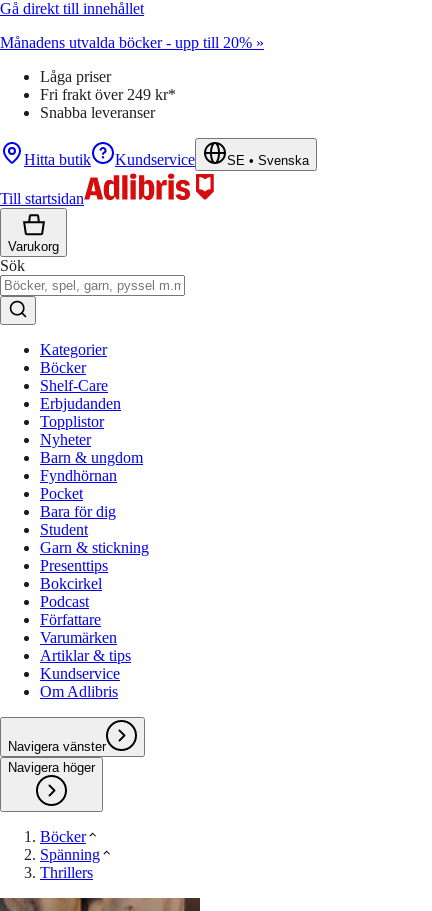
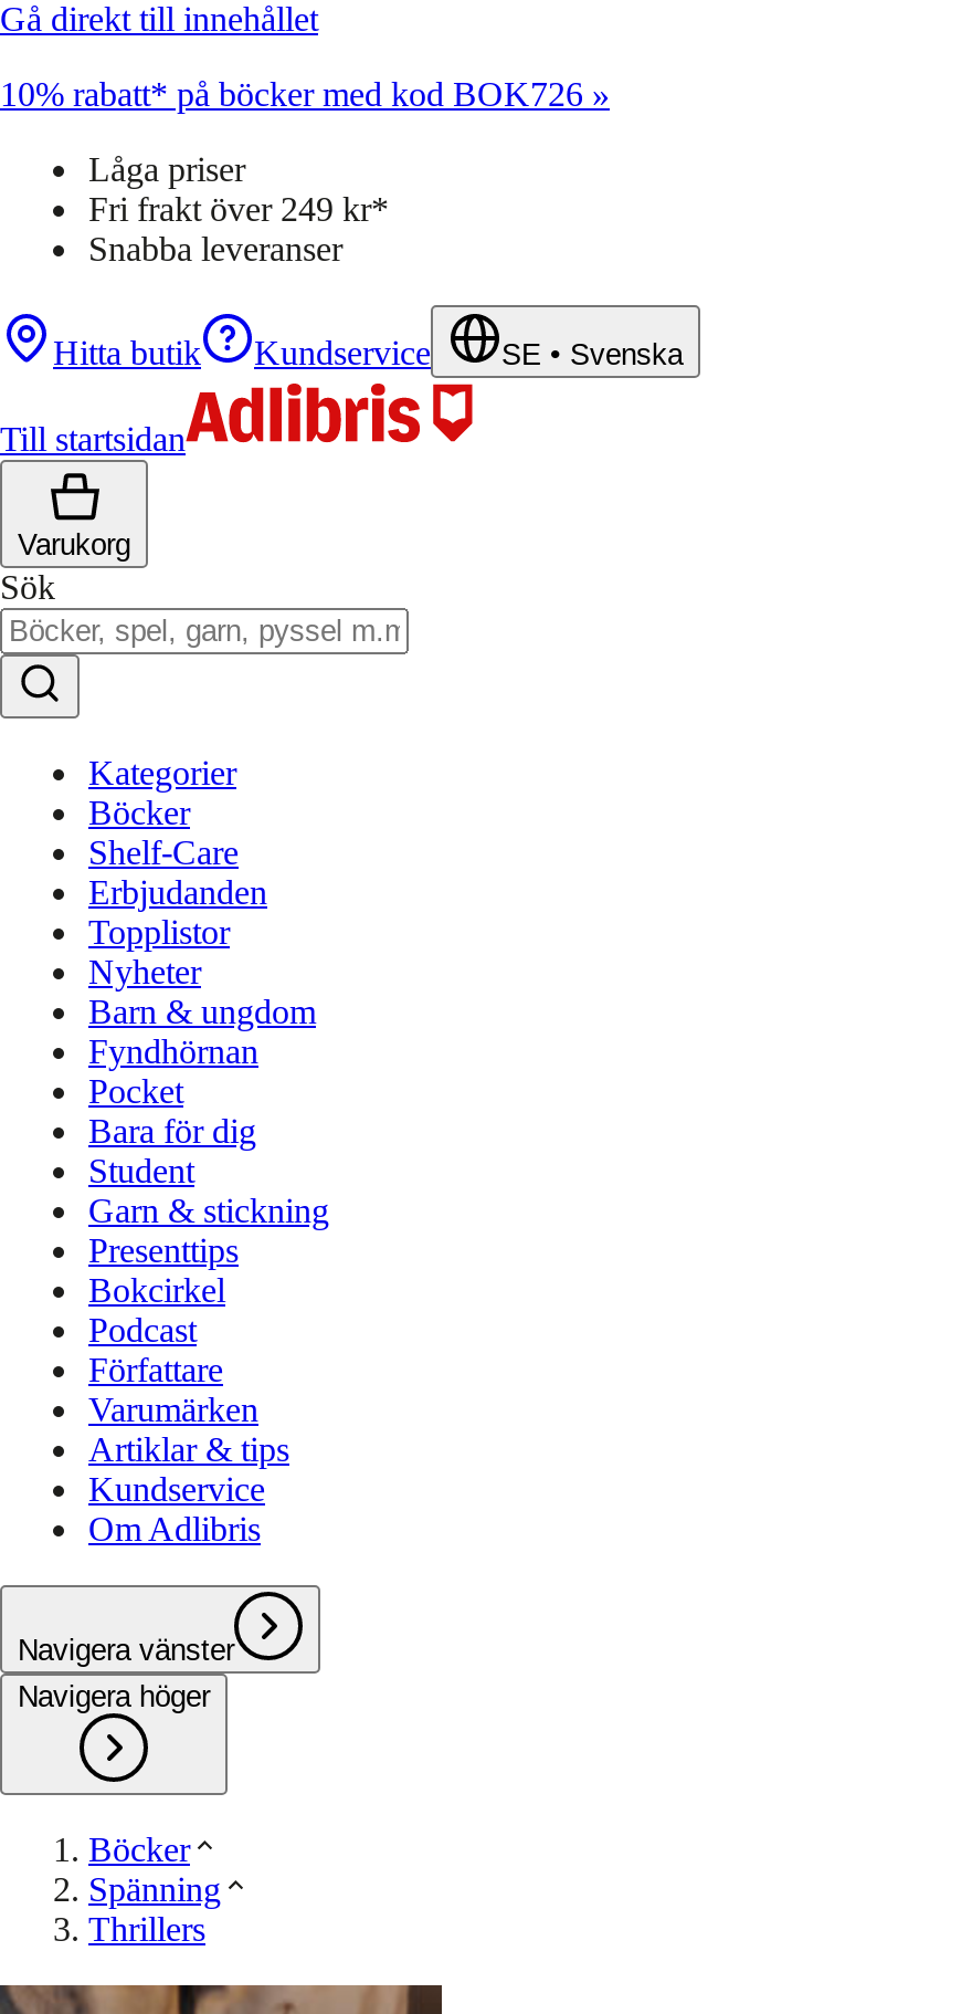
[0,34,264,51] Månadens utvalda böcker - upp till 20% » -> [0,75,610,113] 10% rabatt* på böcker med kod BOK726 »

